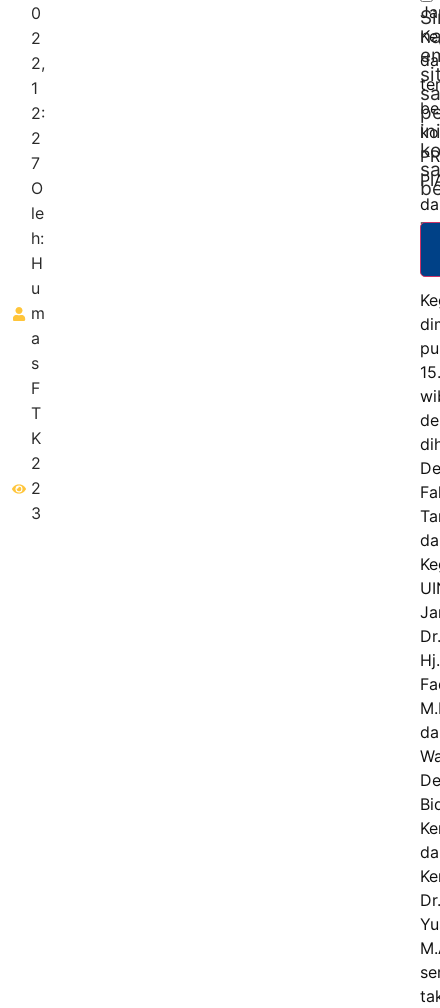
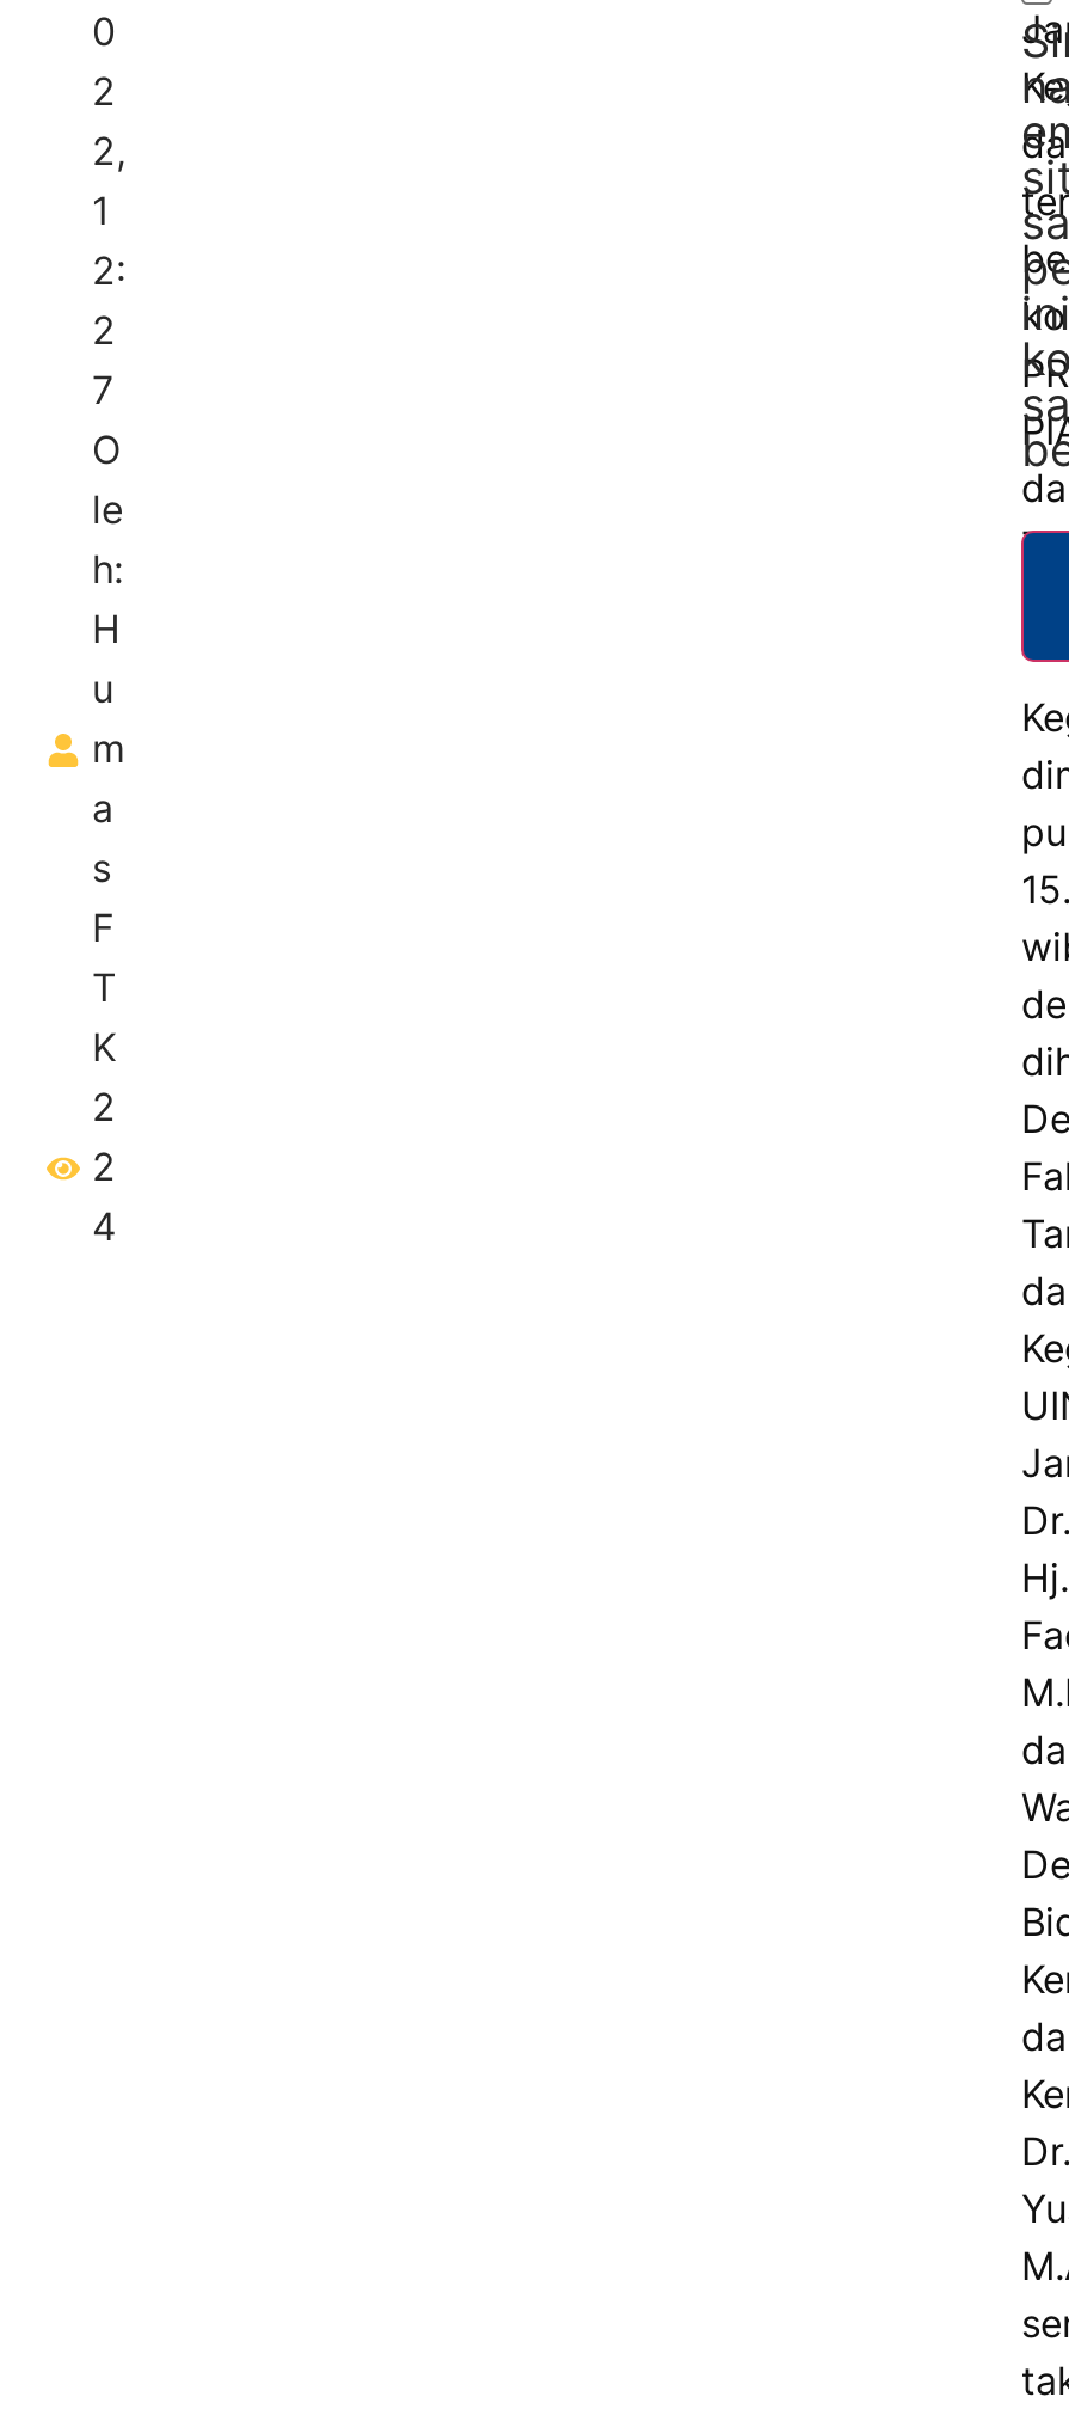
[31,503,41,523] 3 -> [92,1202,116,1250] 4

